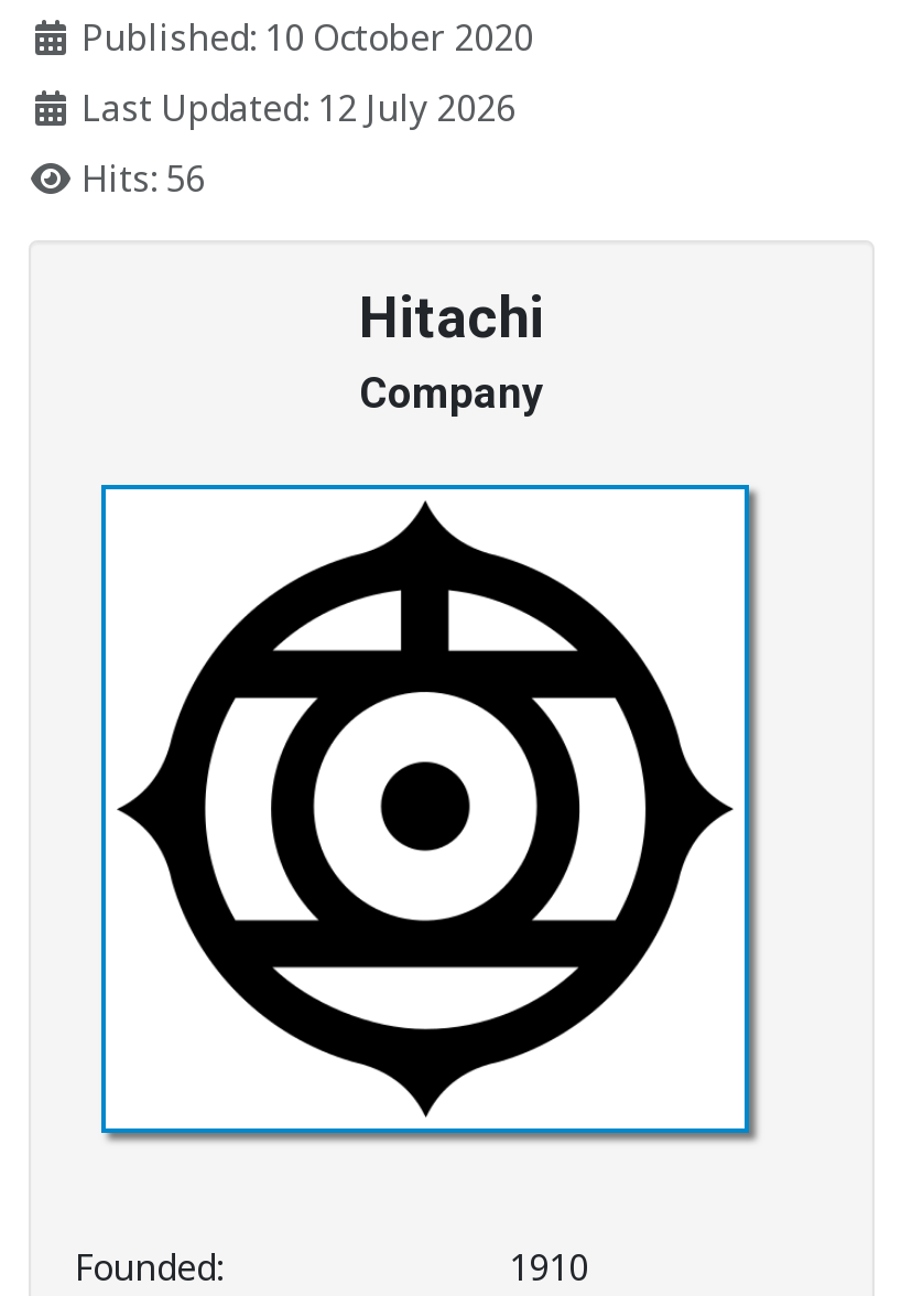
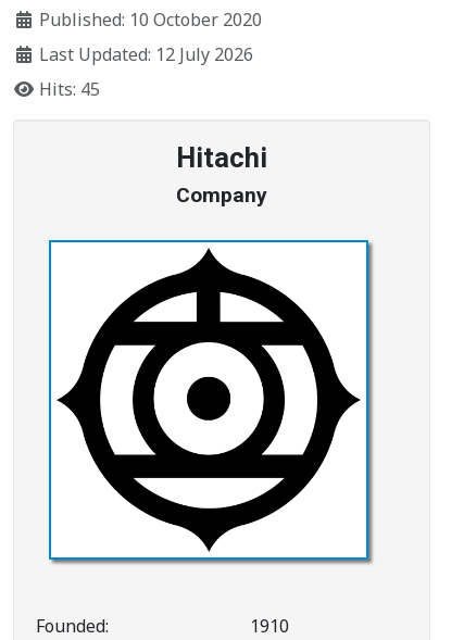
[82,153,205,202] Hits: 56 -> [39,77,100,101] Hits: 45

